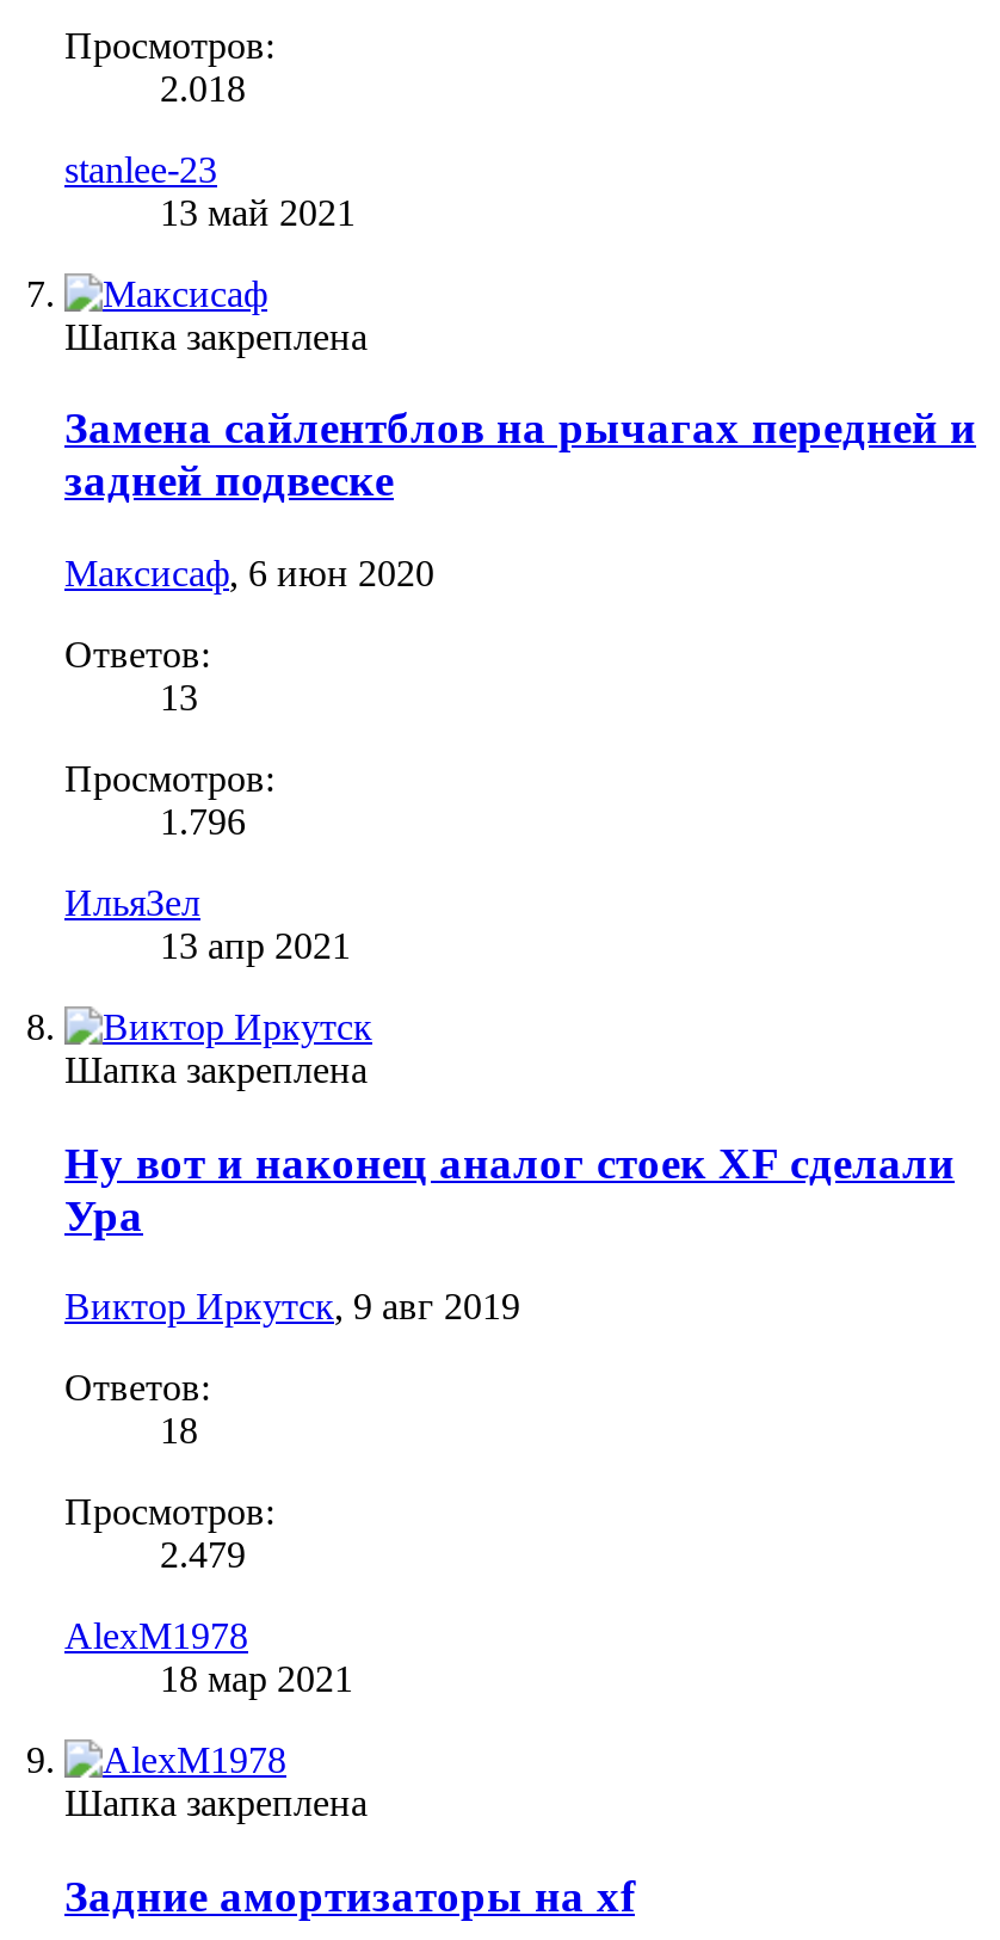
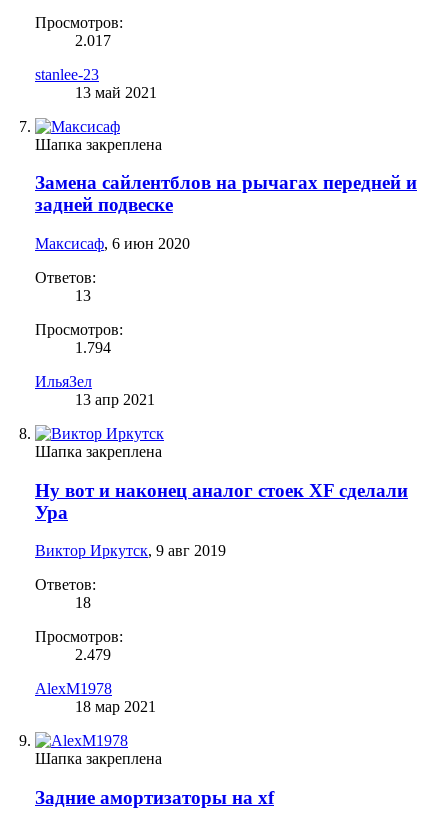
[160,67,246,107] 2.018 -> [75,31,111,48] 2.017
[160,801,246,842] 1.796 -> [75,339,111,356] 1.794

